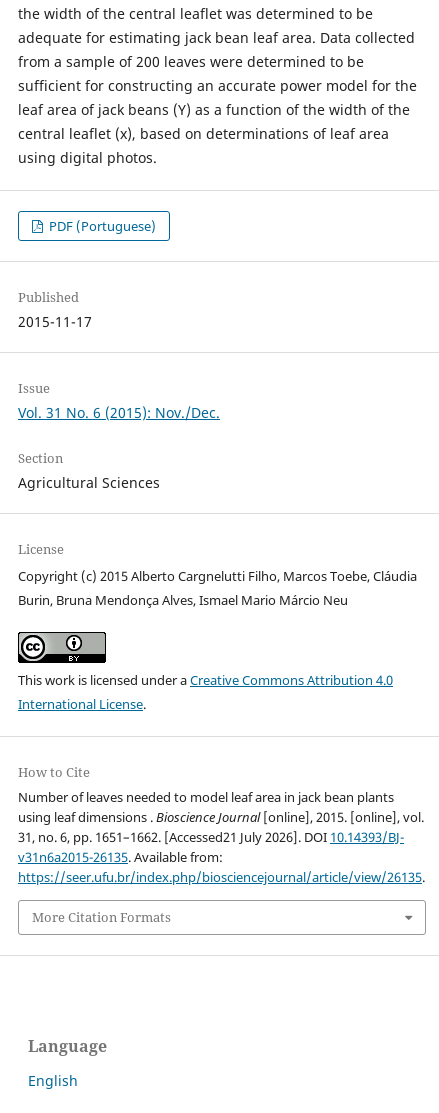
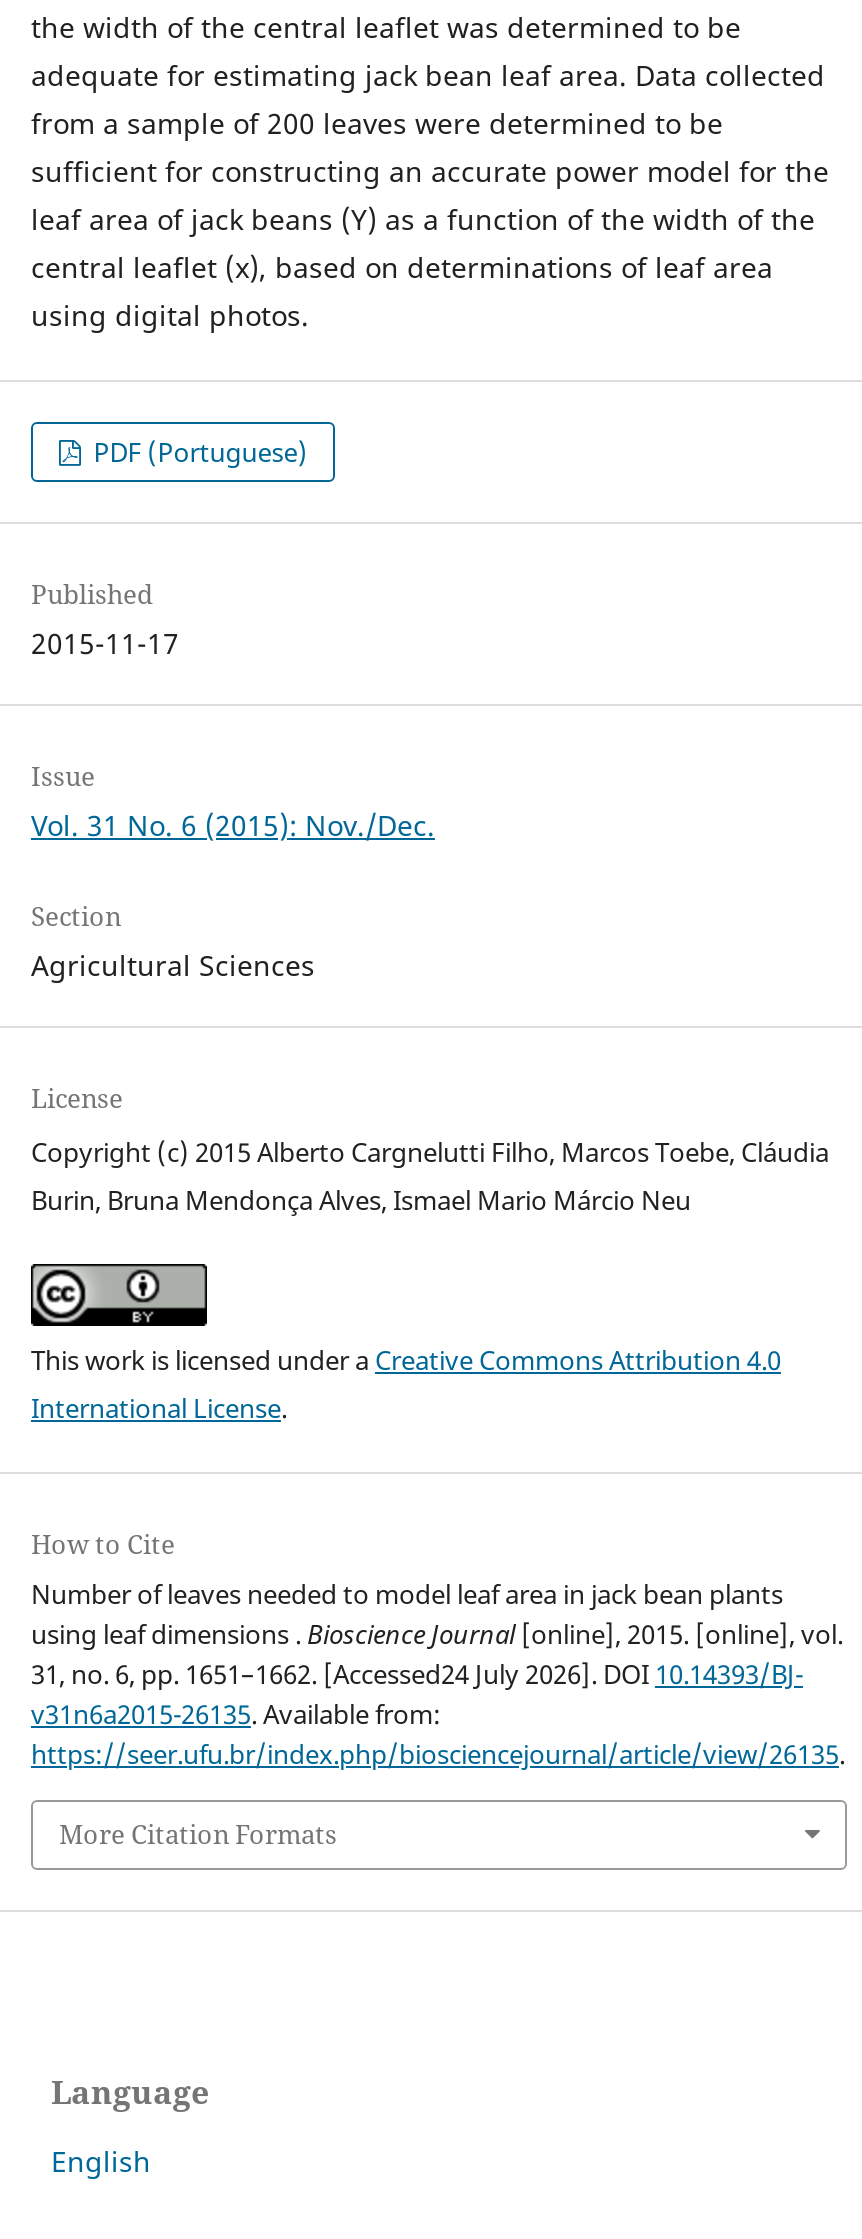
[18,828,404,846] 31, no. 6, pp. 1651–1662. [Accessed21 July 2026]. DOI 10.14393/BJ- -> [31,1656,803,1692] 31, no. 6, pp. 1651–1662. [Accessed24 July 2026]. DOI 10.14393/BJ-

